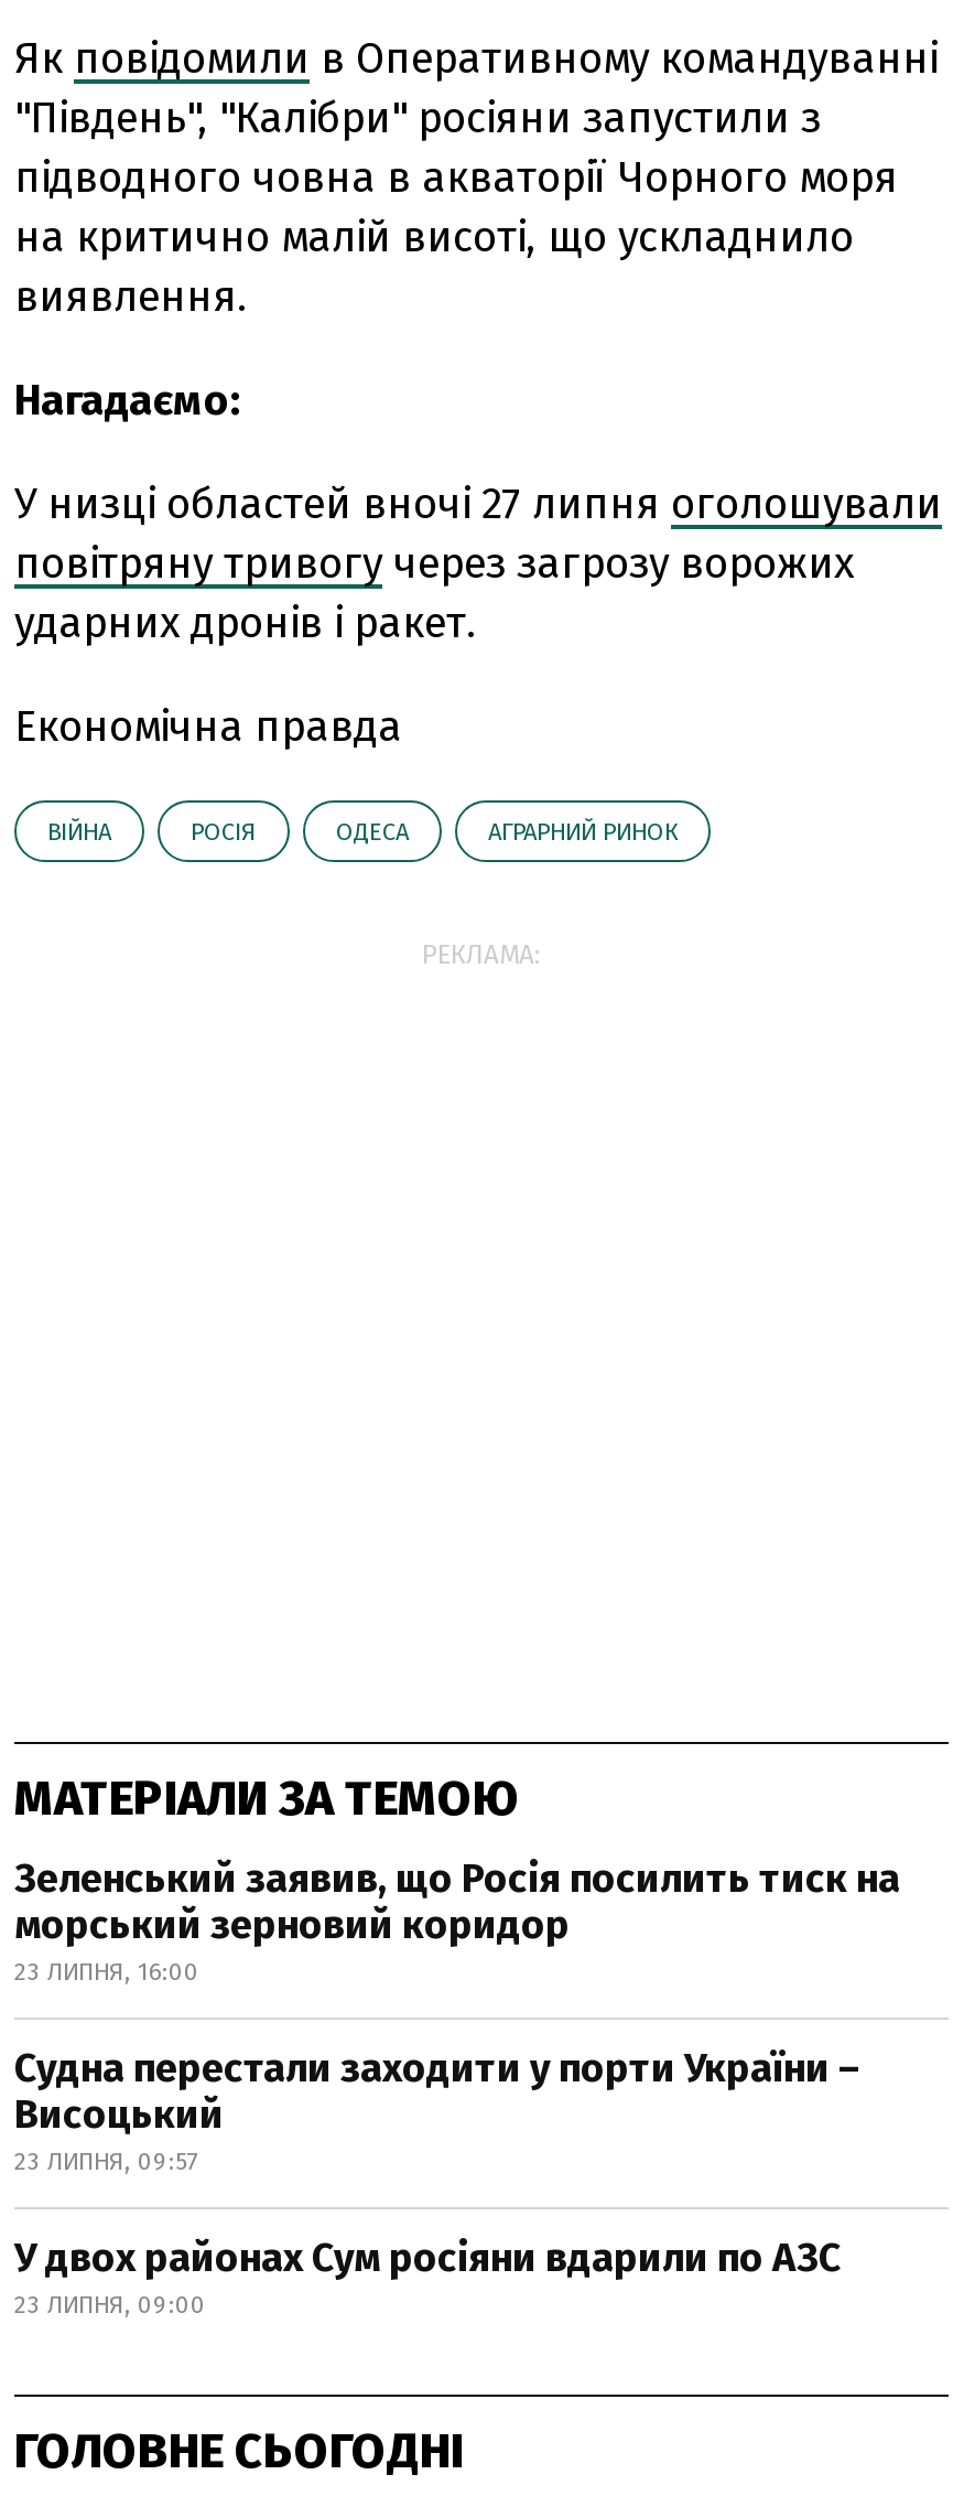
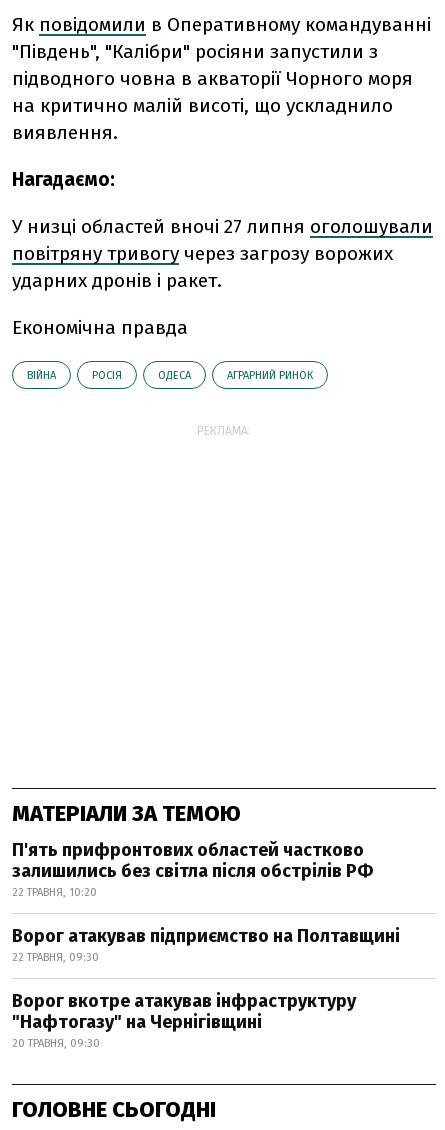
[14,1854,900,1987] Зеленський заявив, що Росія посилить тиск на | морський зерновий коридор | 23 ЛИПНЯ, 16:00 -> [12,839,373,899] П'ять прифронтових областей частково | залишились без світла після обстрілів РФ | 22 ТРАВНЯ, 10:20
[14,2044,863,2176] Судна перестали заходити у порти України – | Висоцький | 23 ЛИПНЯ, 09:57 -> [12,925,400,964] Ворог атакував підприємство на Полтавщині | 22 ТРАВНЯ, 09:30
[14,2234,843,2320] У двох районах Сум росіяни вдарили по АЗС | 23 ЛИПНЯ, 09:00 -> [12,990,356,1050] Ворог вкотре атакував інфраструктуру | "Нафтогазу" на Чернігівщині | 20 ТРАВНЯ, 09:30

